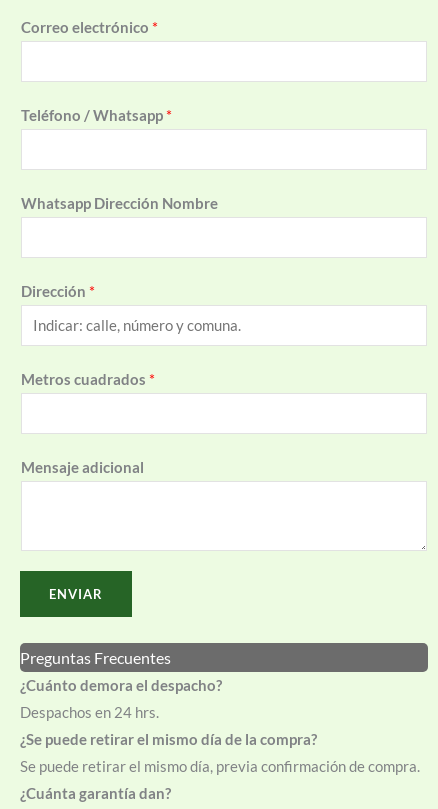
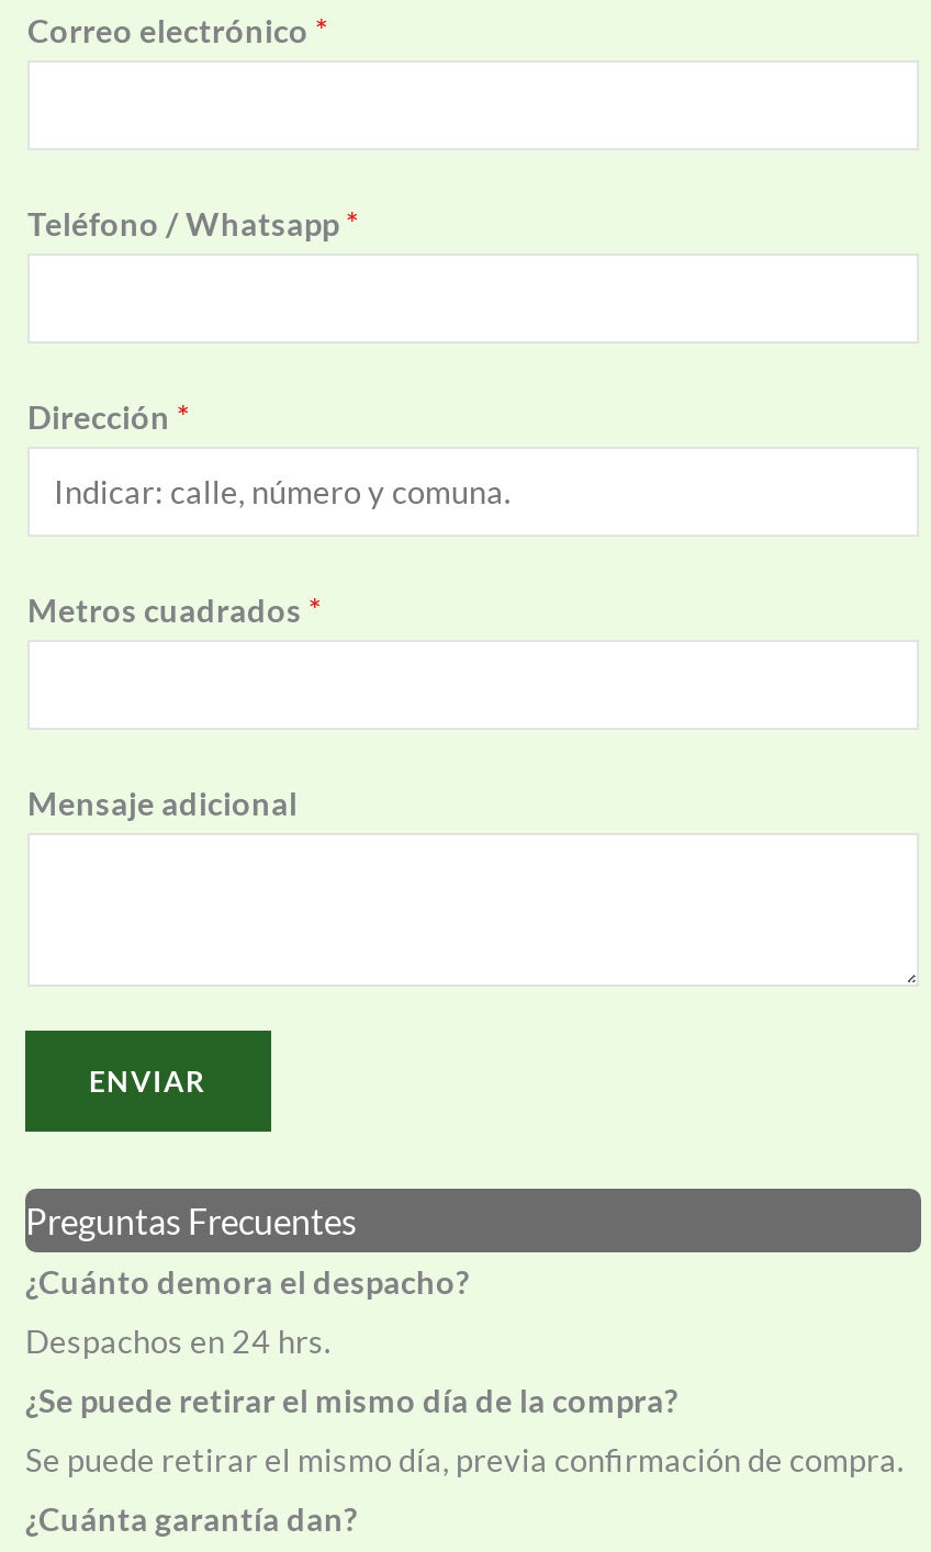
[21,195,218,212] Whatsapp Dirección Nombre -> none

